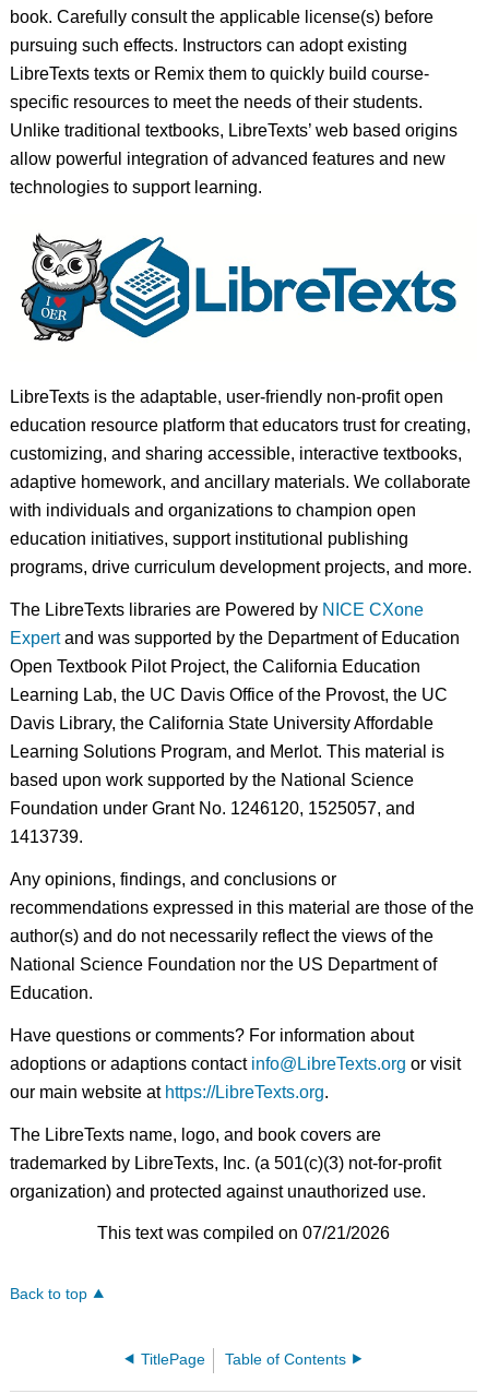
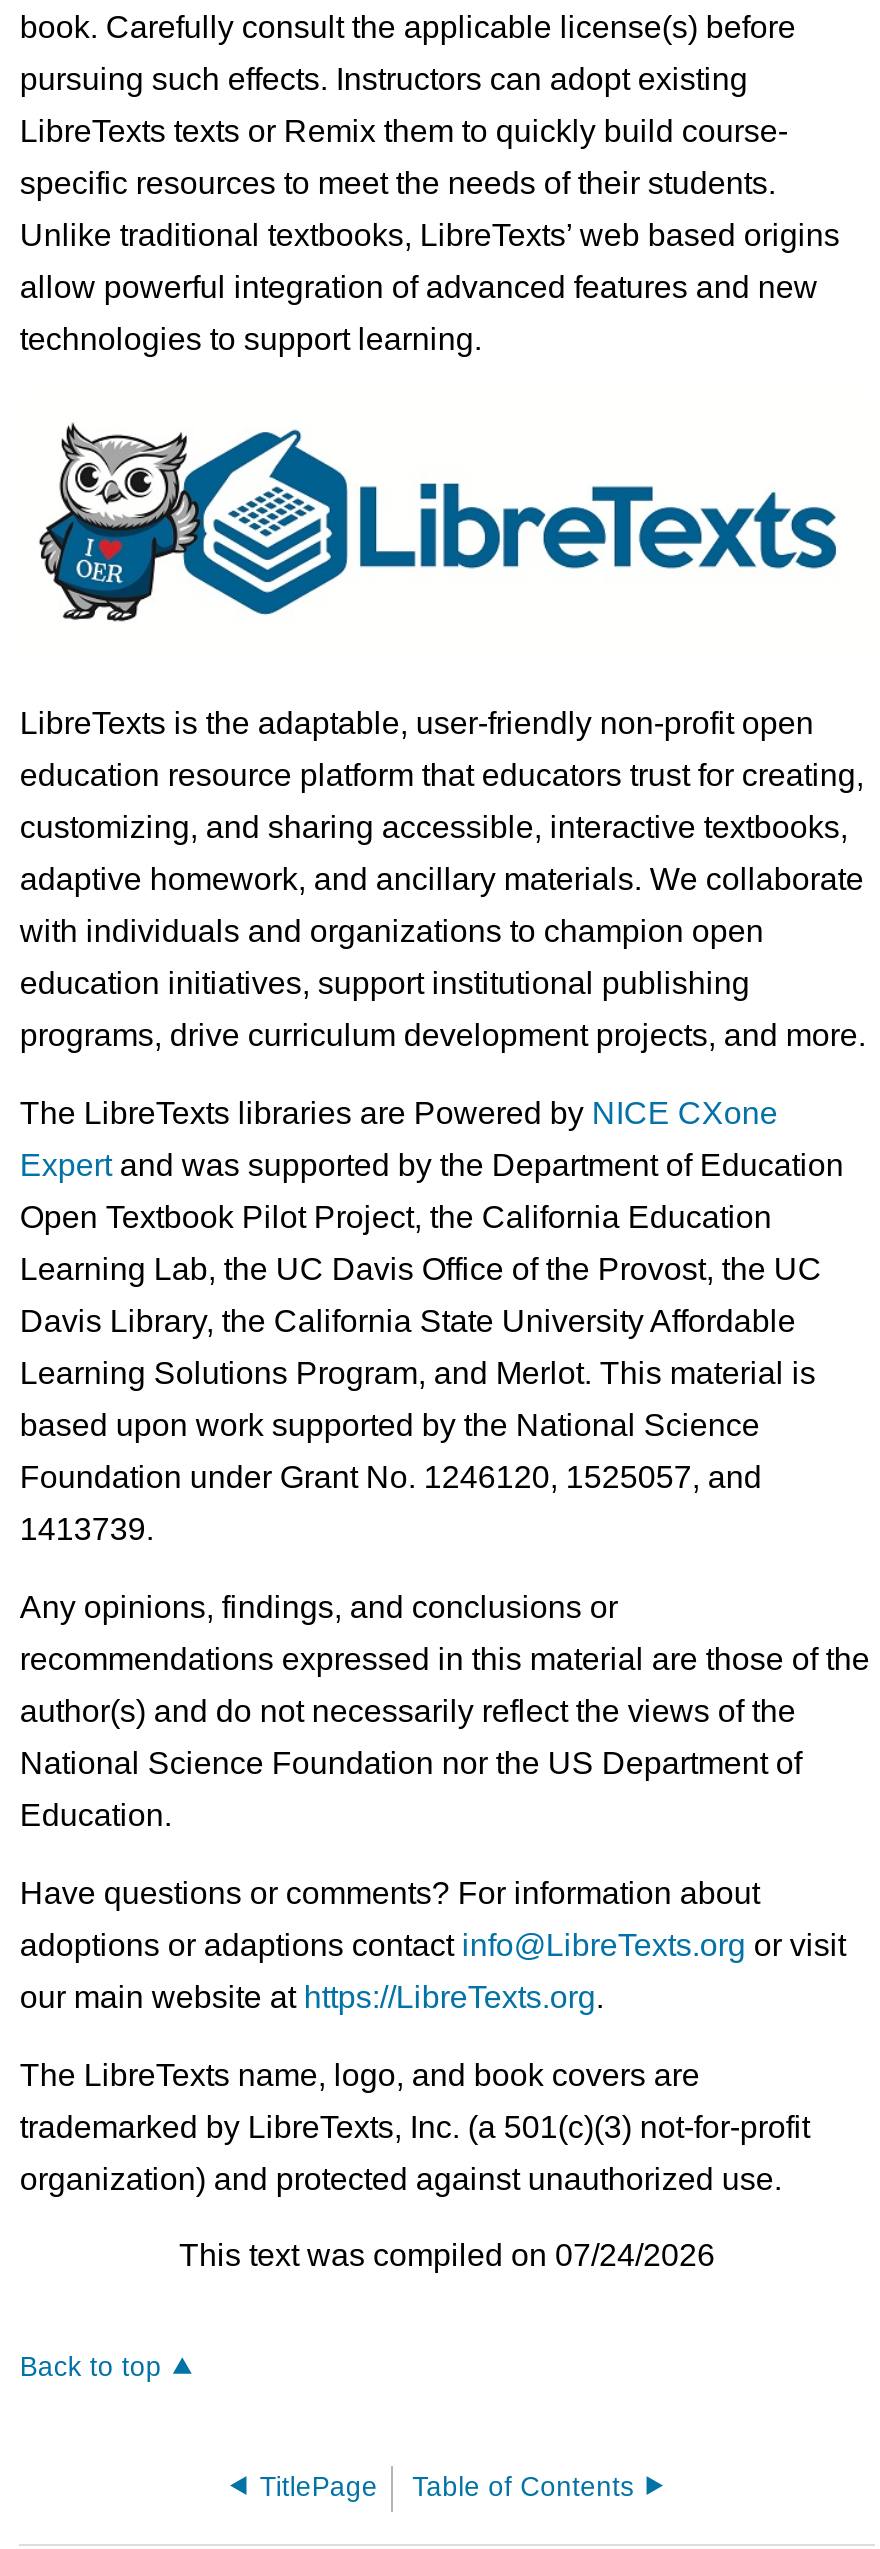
[97,1224,390,1243] This text was compiled on 07/21/2026 -> [179,2239,715,2273] This text was compiled on 07/24/2026

